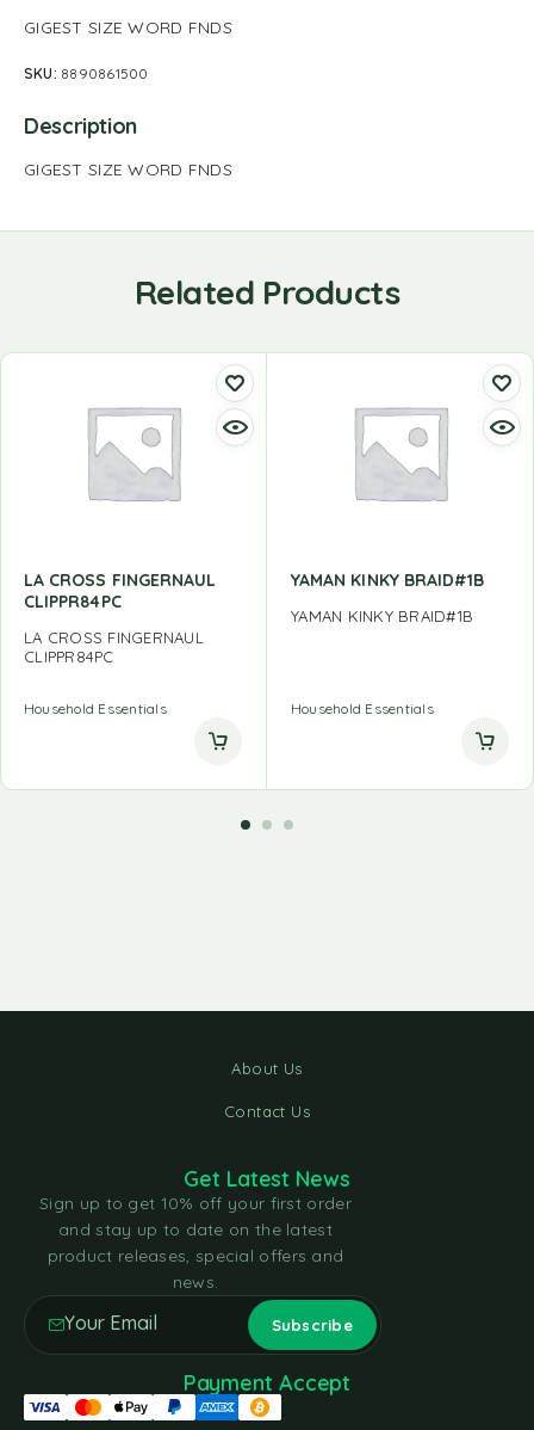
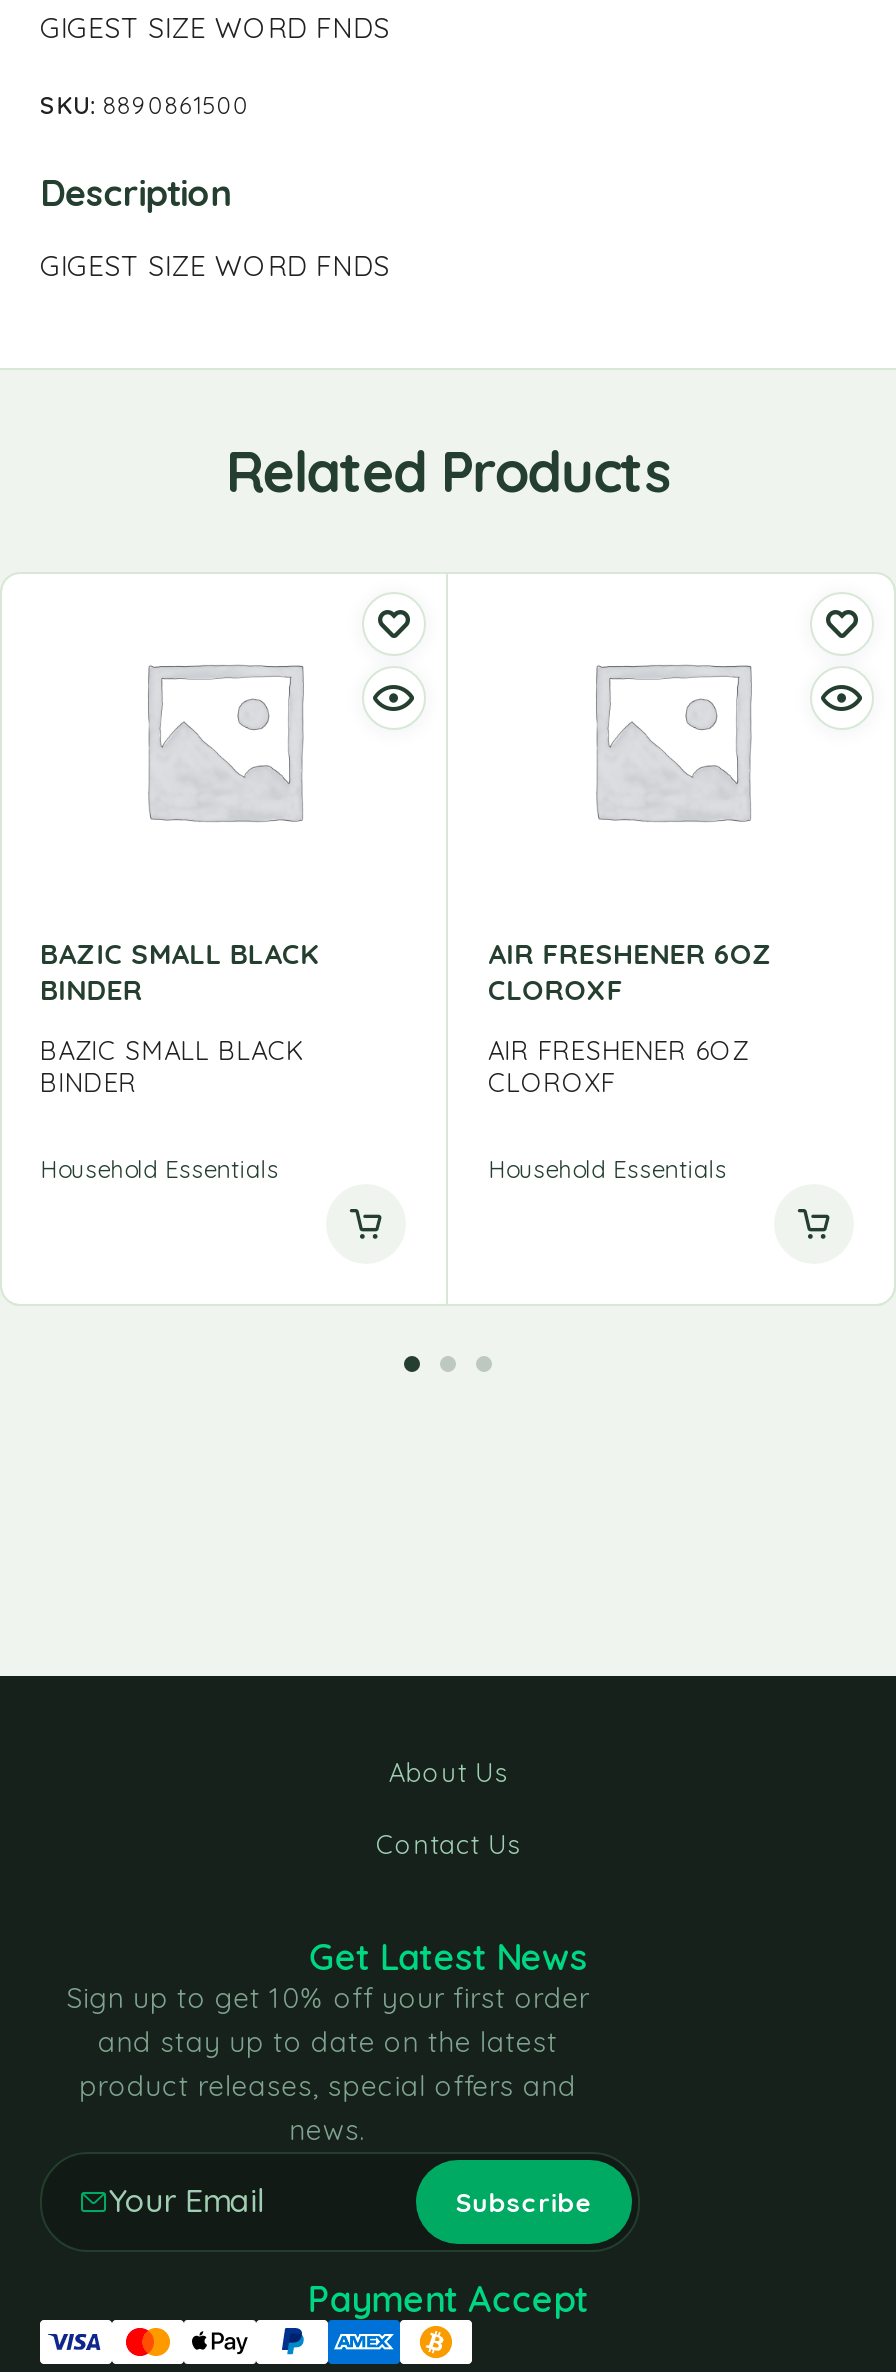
[24,570,216,613] LA CROSS FINGERNAUL | CLIPPR84PC -> [40,936,318,1008] BAZIC SMALL BLACK | BINDER
[291,570,484,591] YAMAN KINKY BRAID#1B -> [488,936,772,1008] AIR FRESHENER 6OZ | CLOROXF
[291,607,473,626] YAMAN KINKY BRAID#1B -> [488,1034,749,1098] AIR FRESHENER 6OZ | CLOROXF
[24,628,204,666] LA CROSS FINGERNAUL | CLIPPR84PC -> [40,1034,305,1098] BAZIC SMALL BLACK | BINDER

